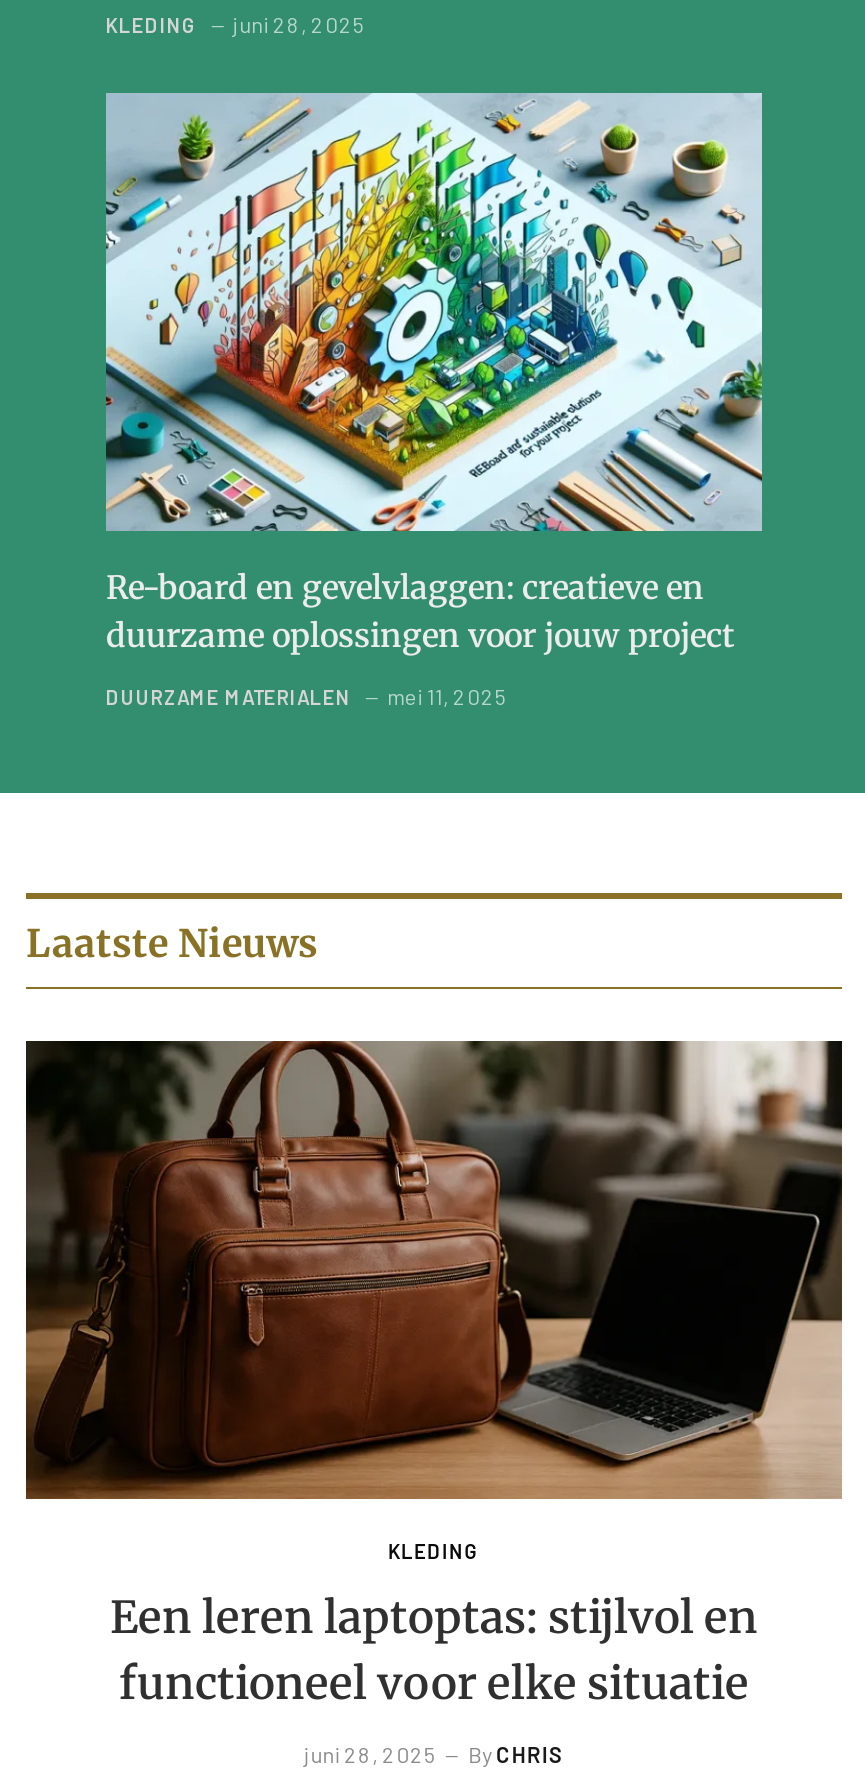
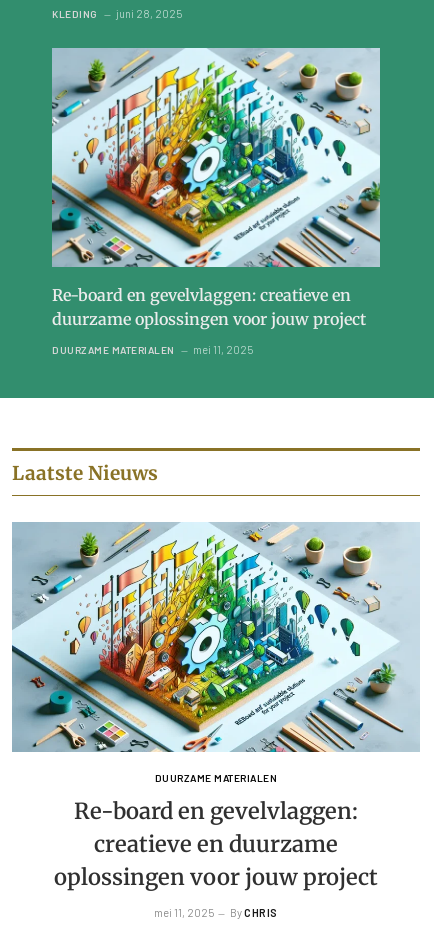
[24,1039,844,1564] [image] | KLEDING -> [11,522,420,784] [image] | DUURZAME MATERIALEN
[110,1590,758,1712] Een leren laptoptas: stijlvol en | functioneel voor elke situatie -> [54,797,378,891] Re-board en gevelvlaggen: | creatieve en duurzame | oplossingen voor jouw project
[304,1742,564,1768] juni 28, 2025 By CHRIS -> [154,906,278,919] mei 11, 2025 By CHRIS

